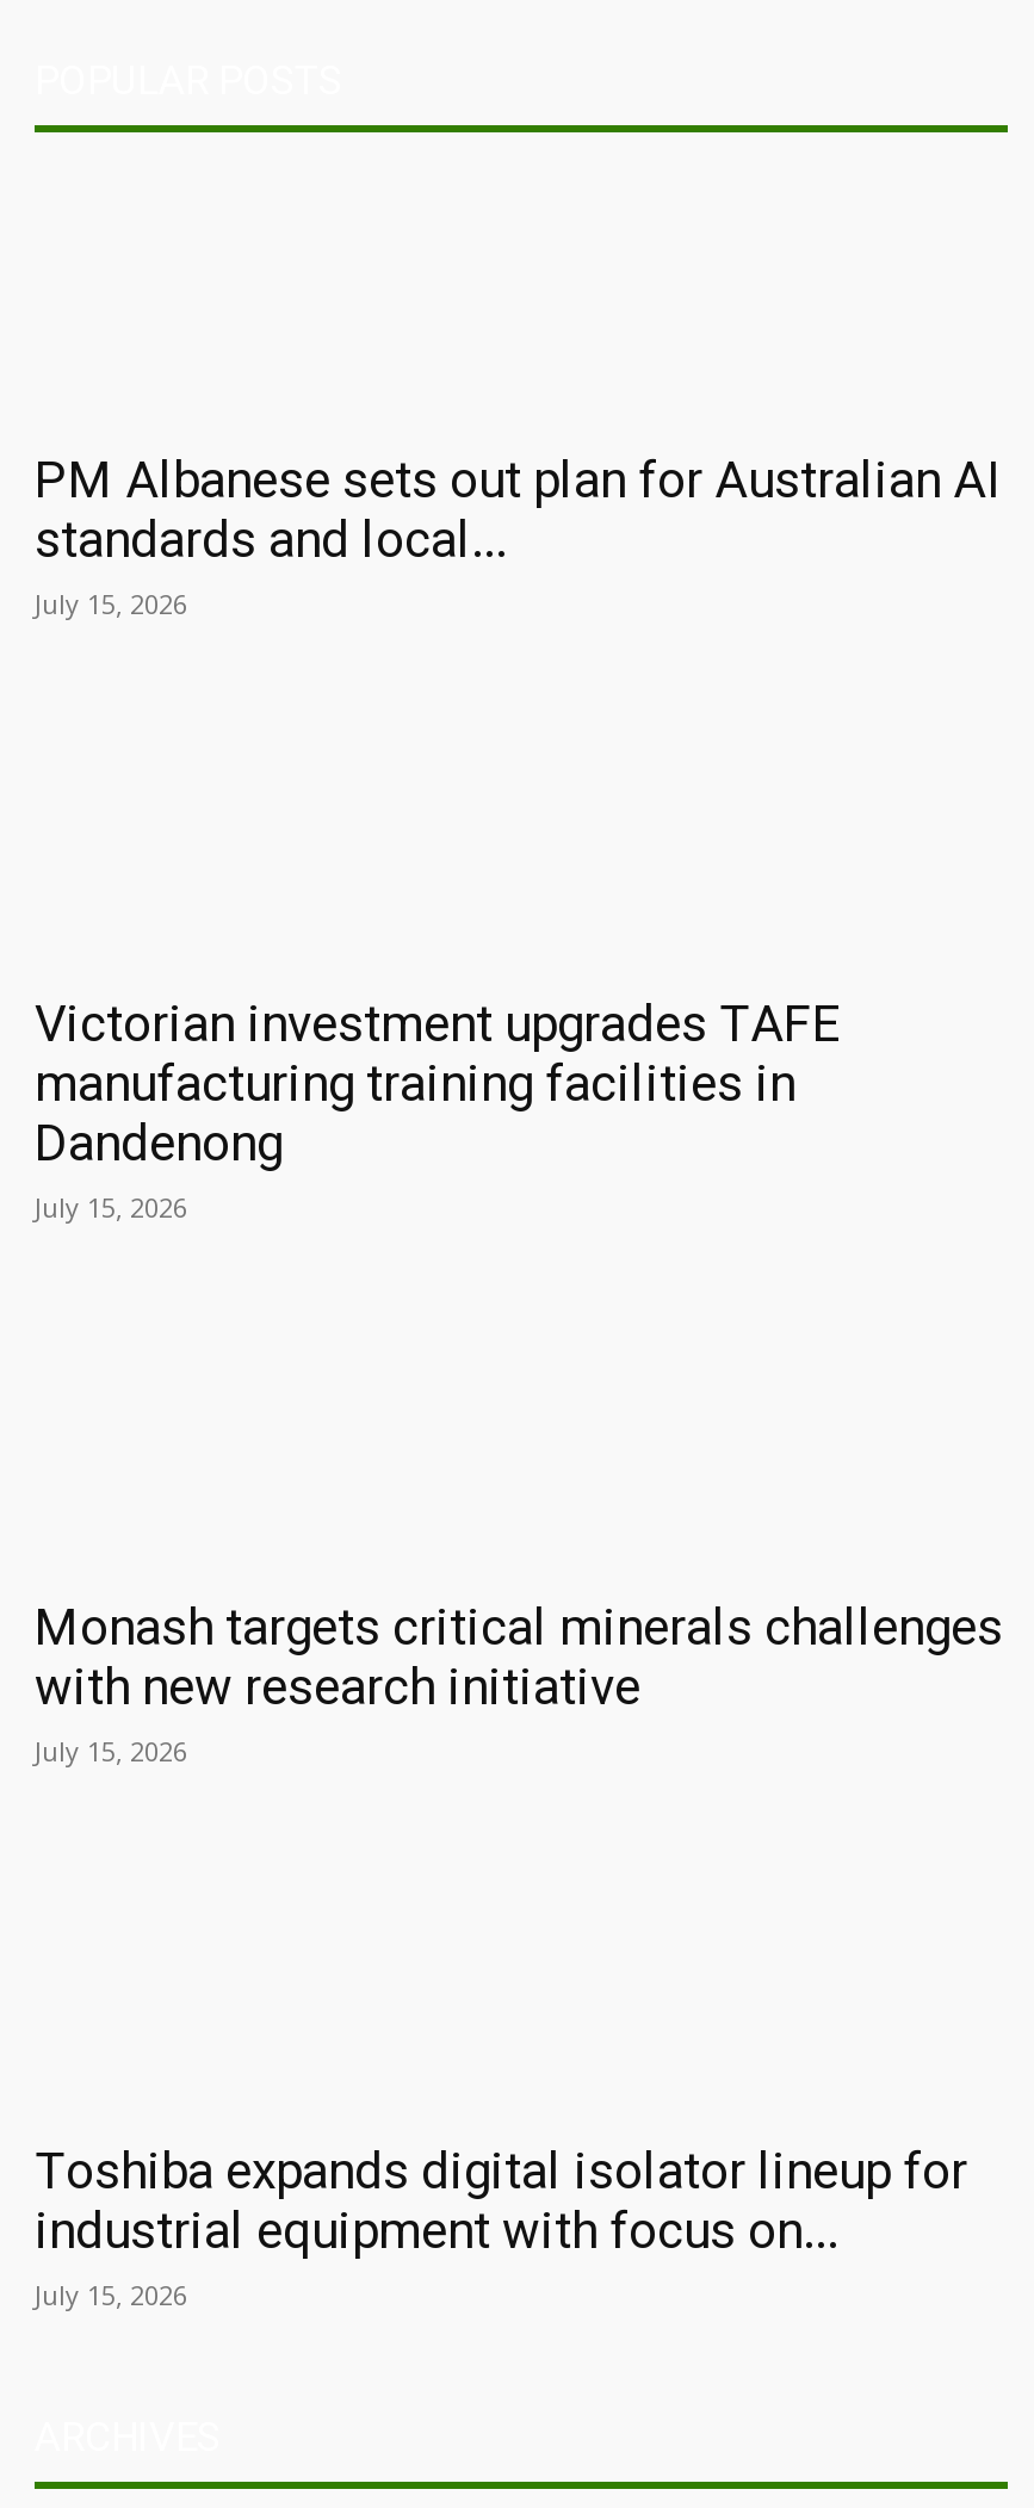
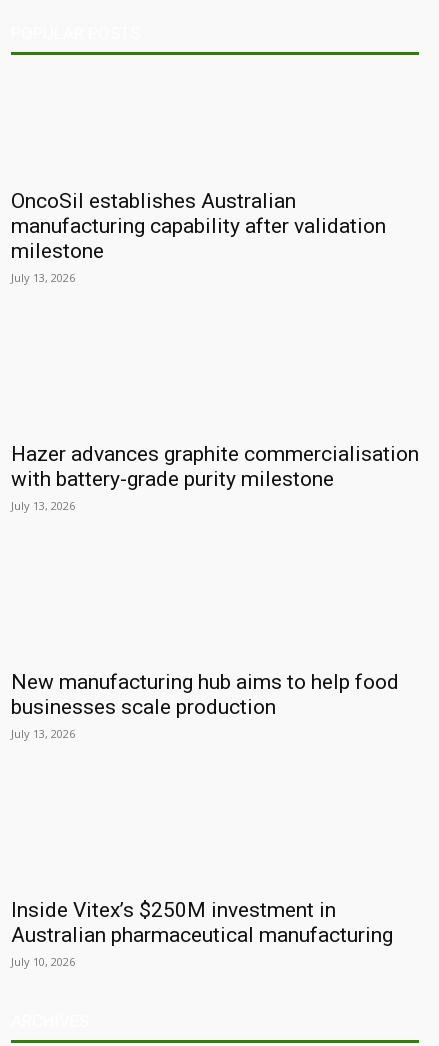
[35,452,1001,621] PM Albanese sets out plan for Australian AI | standards and local... | July 15, 2026 -> [11,189,386,285] OncoSil establishes Australian | manufacturing capability after validation | milestone | July 13, 2026
[35,996,841,1225] Victorian investment upgrades TAFE | manufacturing training facilities in | Dandenong | July 15, 2026 -> [11,442,419,513] Hazer advances graphite commercialisation | with battery-grade purity milestone | July 13, 2026
[35,1599,1003,1769] Monash targets critical minerals challenges | with new research initiative | July 15, 2026 -> [11,670,399,741] New manufacturing hub aims to help food | businesses scale production | July 13, 2026
[35,2143,967,2312] Toshiba expands digital isolator lineup for | industrial equipment with focus on... | July 15, 2026 -> [11,898,393,969] Inside Vitex’s $250M investment in | Australian pharmaceutical manufacturing | July 10, 2026

